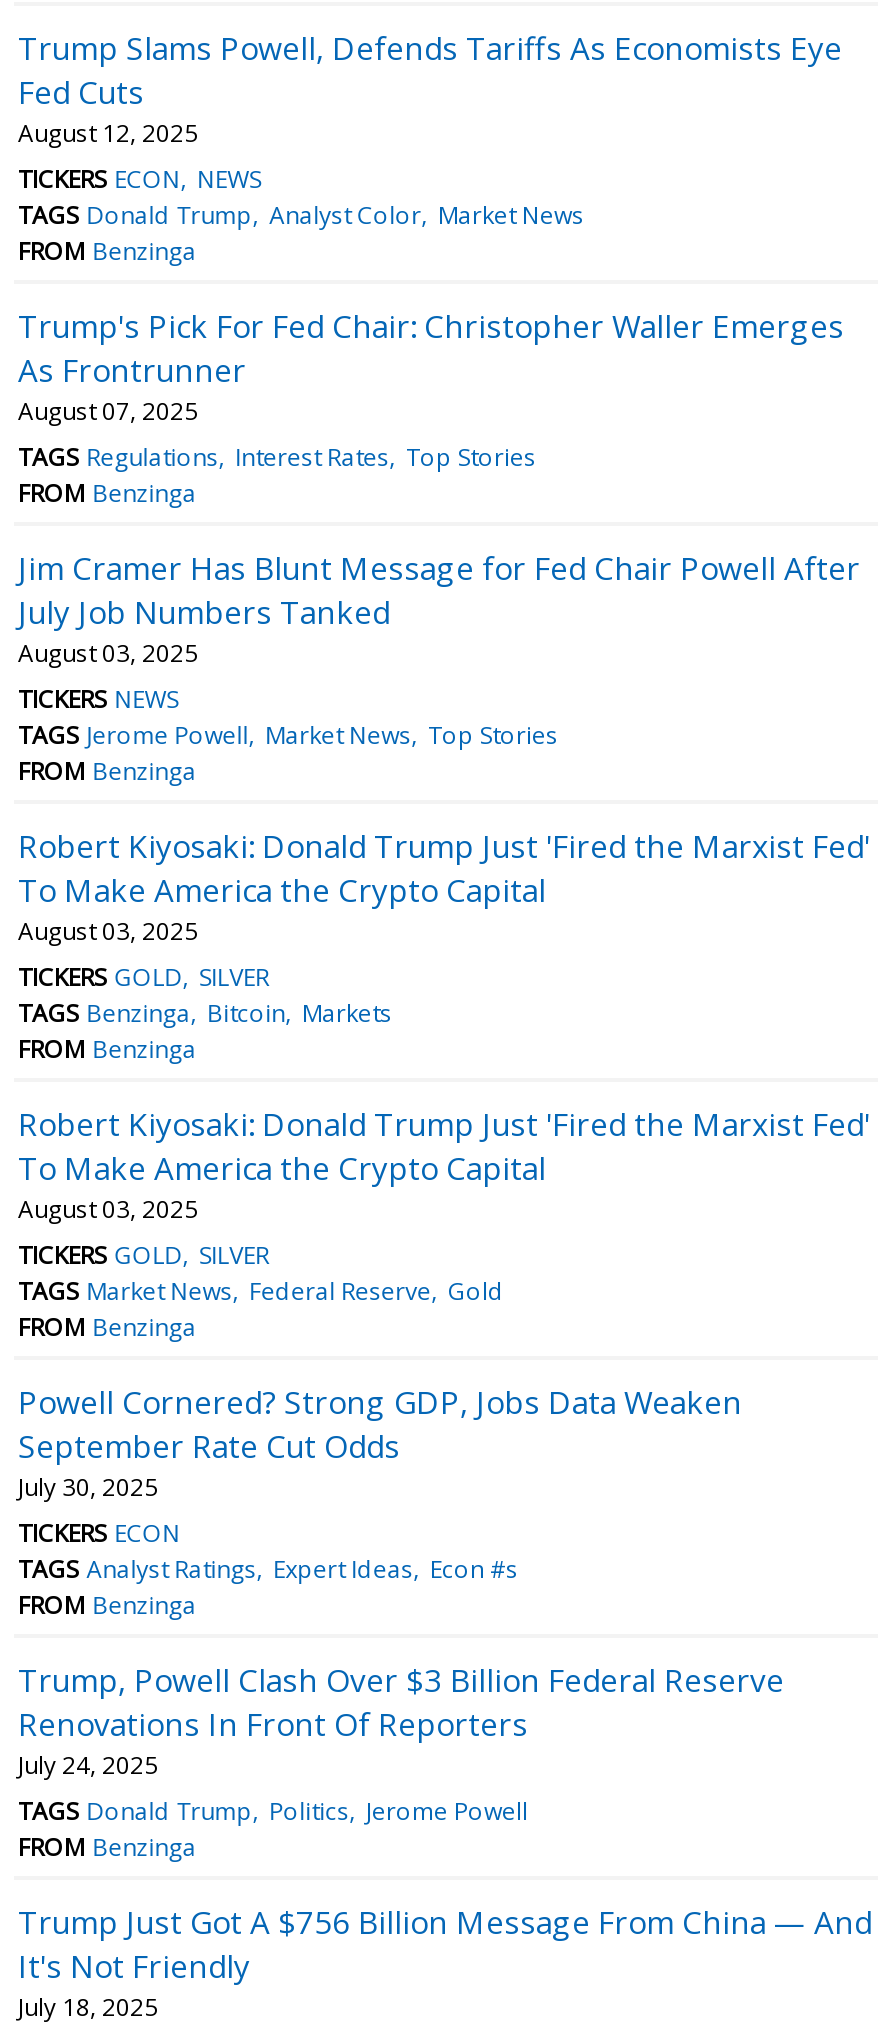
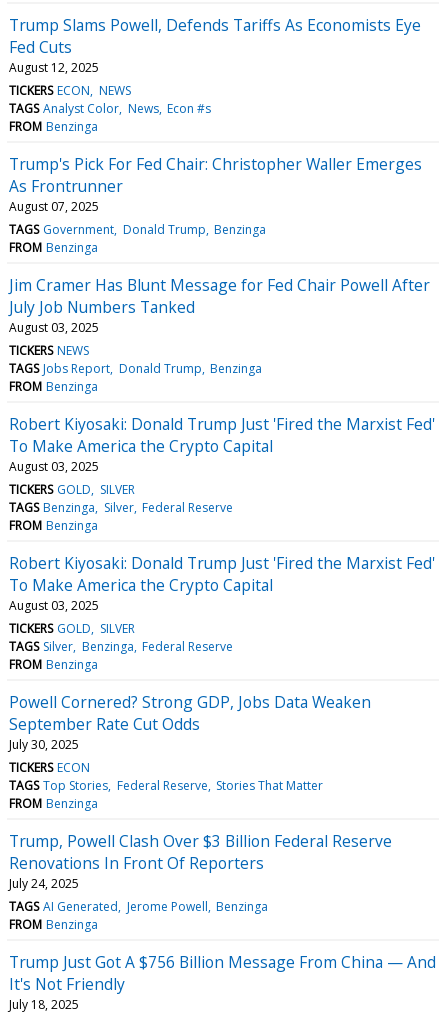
[18,198,584,232] TAGS Donald Trump Analyst Color Market News -> [9,100,211,117] TAGS Analyst Color News Econ #s
[18,440,536,474] TAGS Regulations Interest Rates Top Stories -> [9,221,266,238] TAGS Government Donald Trump Benzinga
[18,718,558,752] TAGS Jerome Powell Market News Top Stories -> [9,360,262,377] TAGS Jobs Report Donald Trump Benzinga
[18,996,392,1030] TAGS Benzinga Bitcoin Markets -> [9,499,233,516] TAGS Benzinga Silver Federal Reserve
[18,1274,504,1308] TAGS Market News Federal Reserve Gold -> [9,638,233,655] TAGS Silver Benzinga Federal Reserve
[18,1552,518,1586] TAGS Analyst Ratings Expert Ideas Econ #s -> [9,777,323,794] TAGS Top Stories Federal Reserve Stories That Matter
[18,1794,528,1828] TAGS Donald Trump Politics Jerome Powell -> [9,898,268,915] TAGS AI Generated Jerome Powell Benzinga

